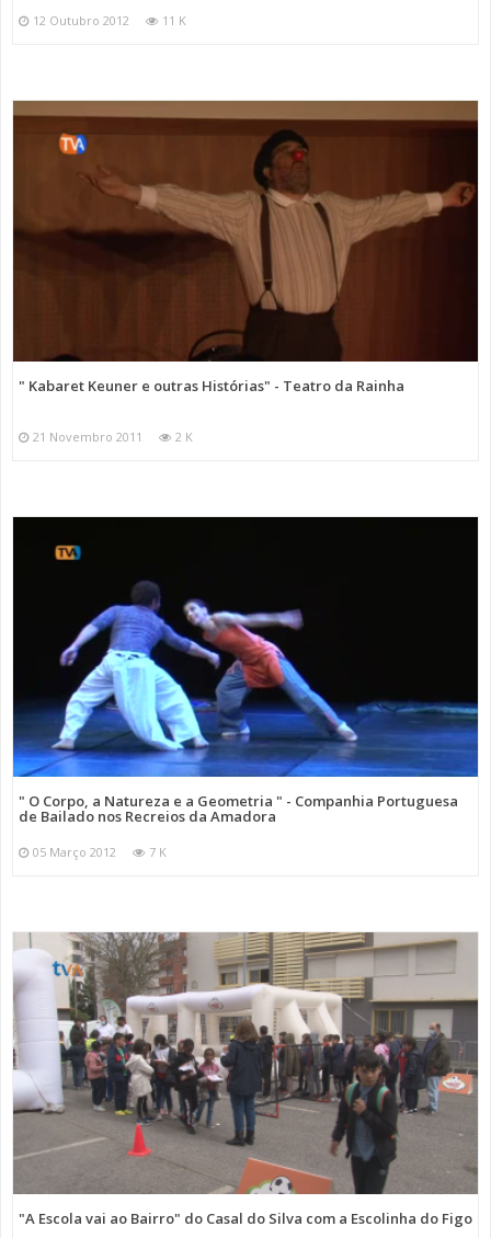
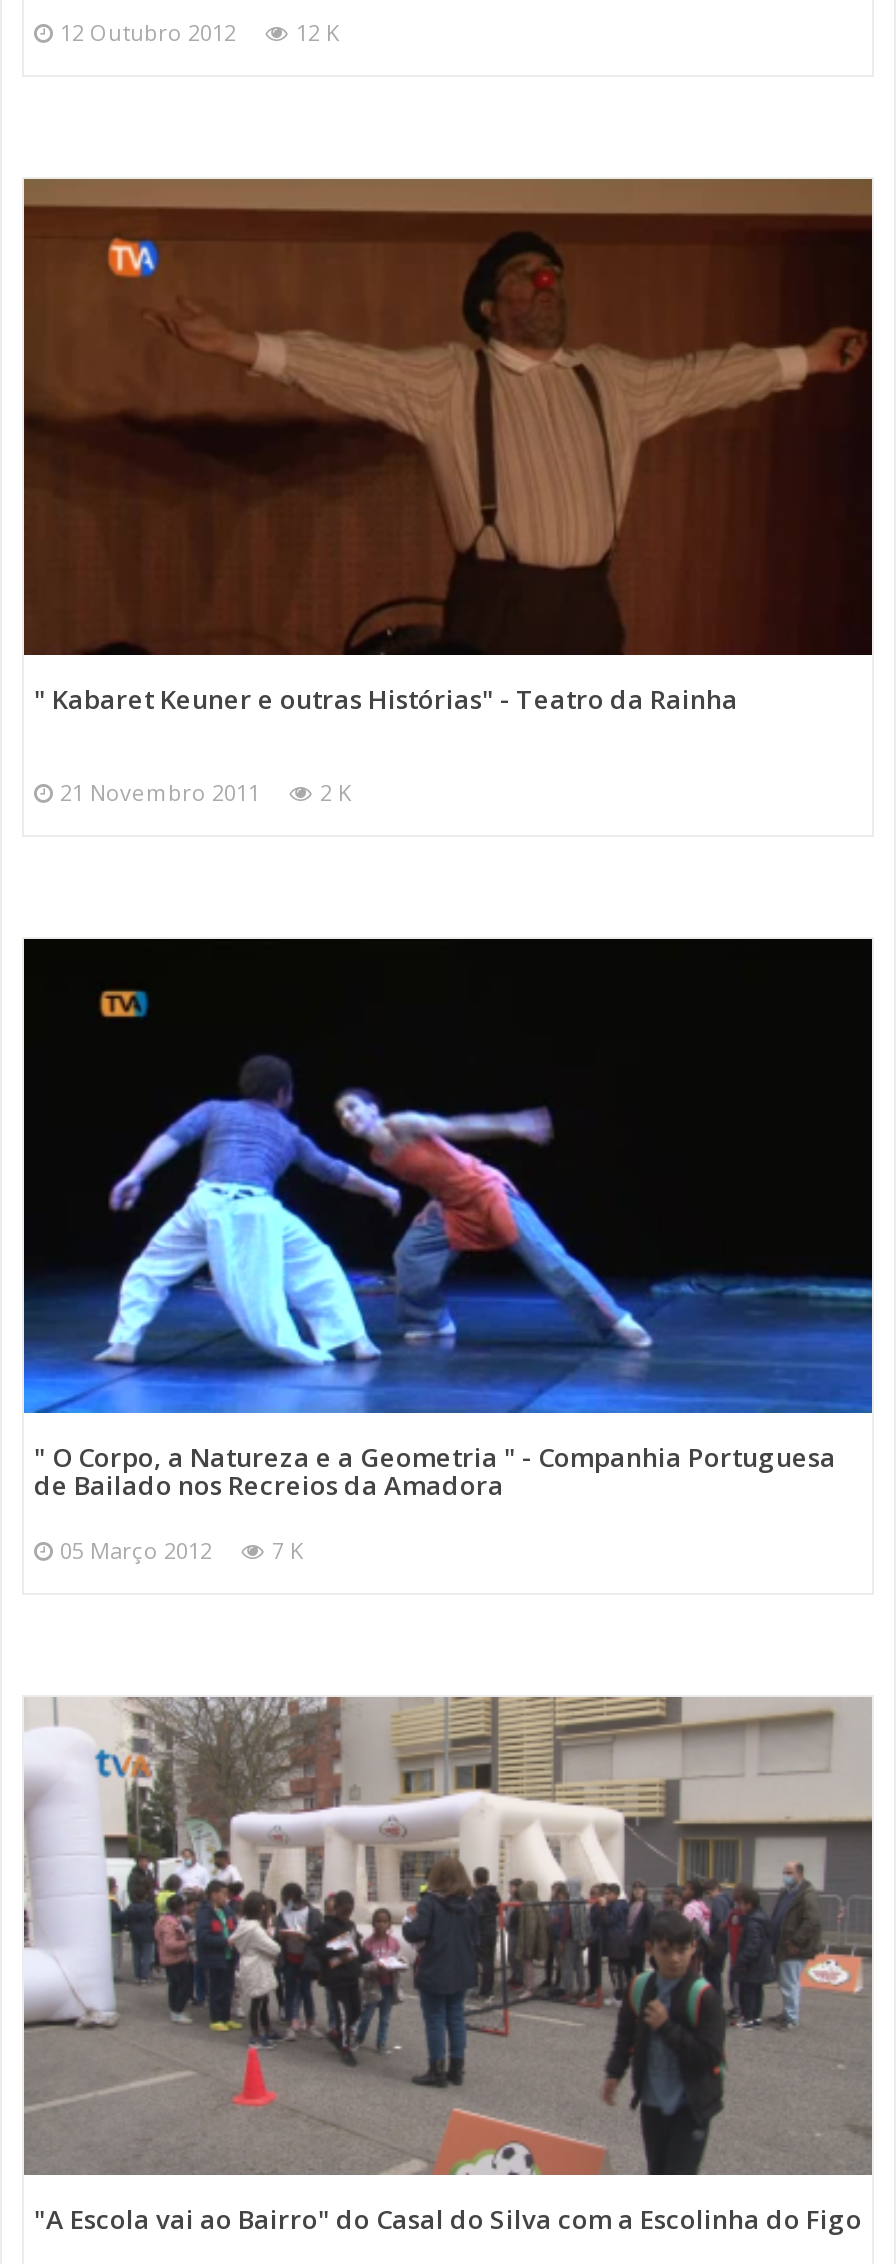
[33,12,186,28] 12 Outubro 2012 11 K -> [60,17,340,47] 12 Outubro 2012 12 K

